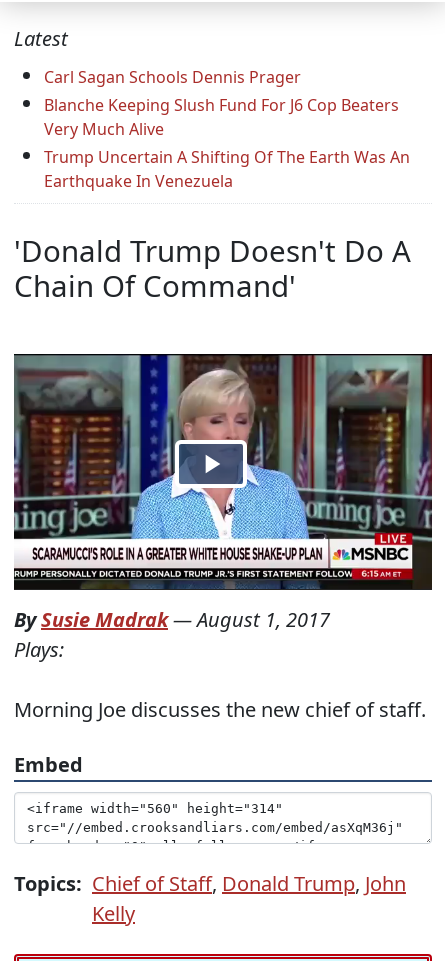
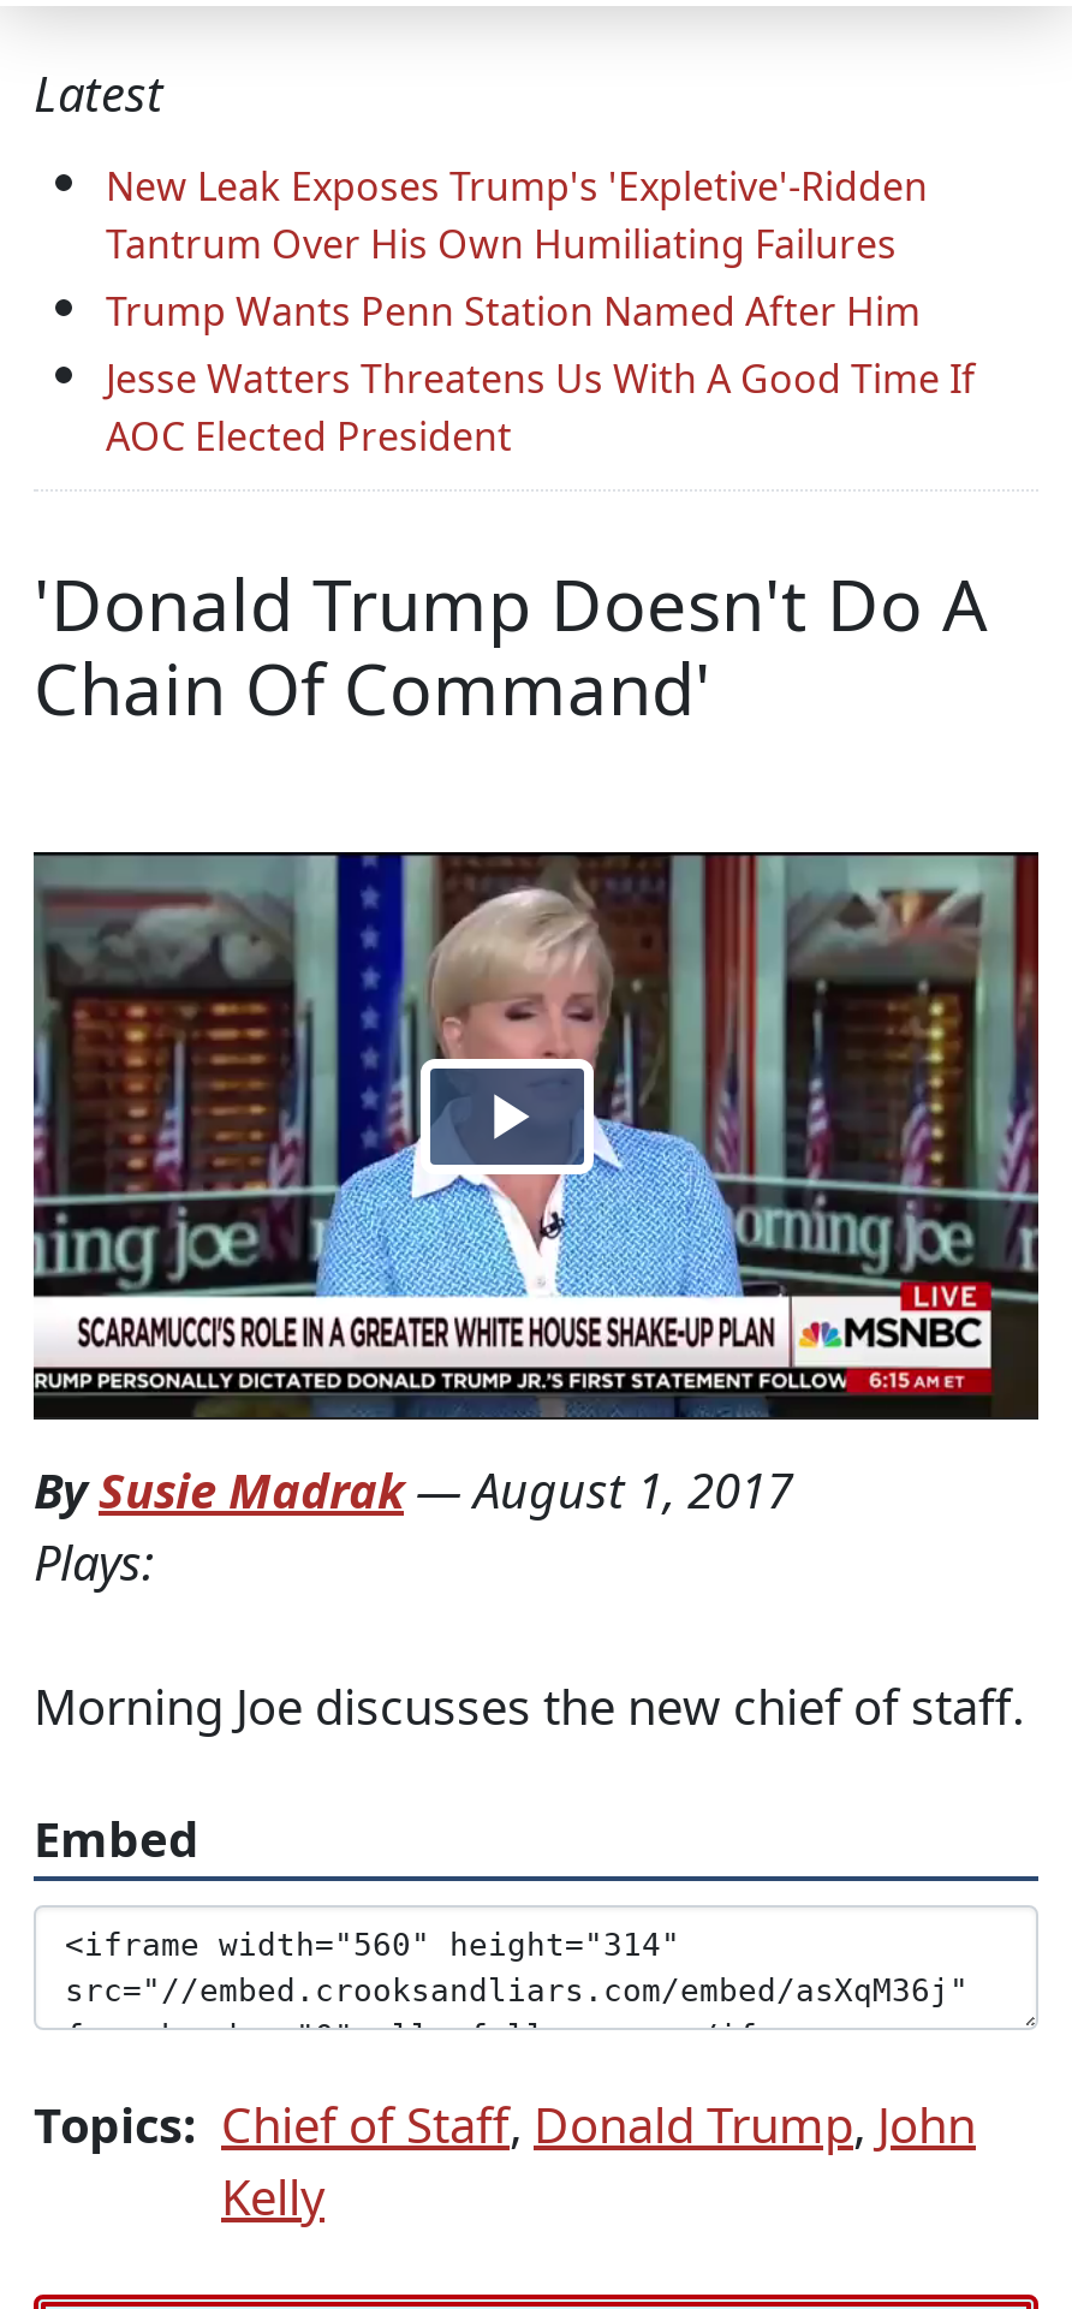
[44,66,410,192] Carl Sagan Schools Dennis Prager | Blanche Keeping Slush Fund For J6 Cop Beaters | Very Much Alive | Trump Uncertain A Shifting Of The Earth Was An | Earthquake In Venezuela -> [106,161,976,464] New Leak Exposes Trump's 'Expletive'-Ridden | Tantrum Over His Own Humiliating Failures | Trump Wants Penn Station Named After Him | Jesse Watters Threatens Us With A Good Time If | AOC Elected President

